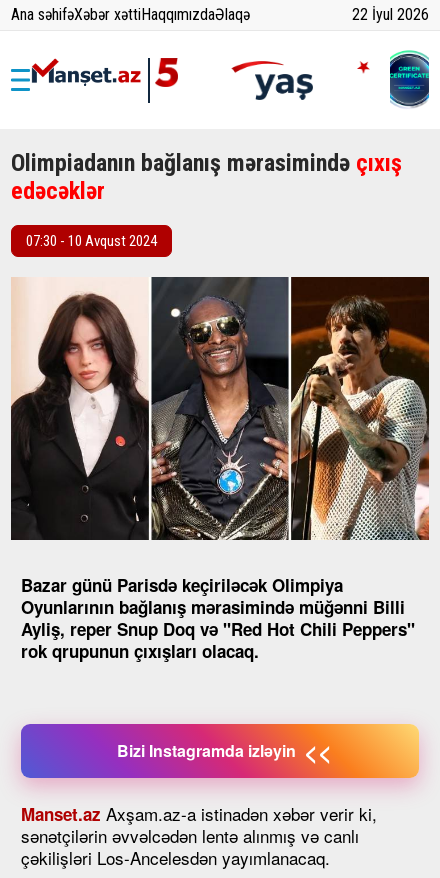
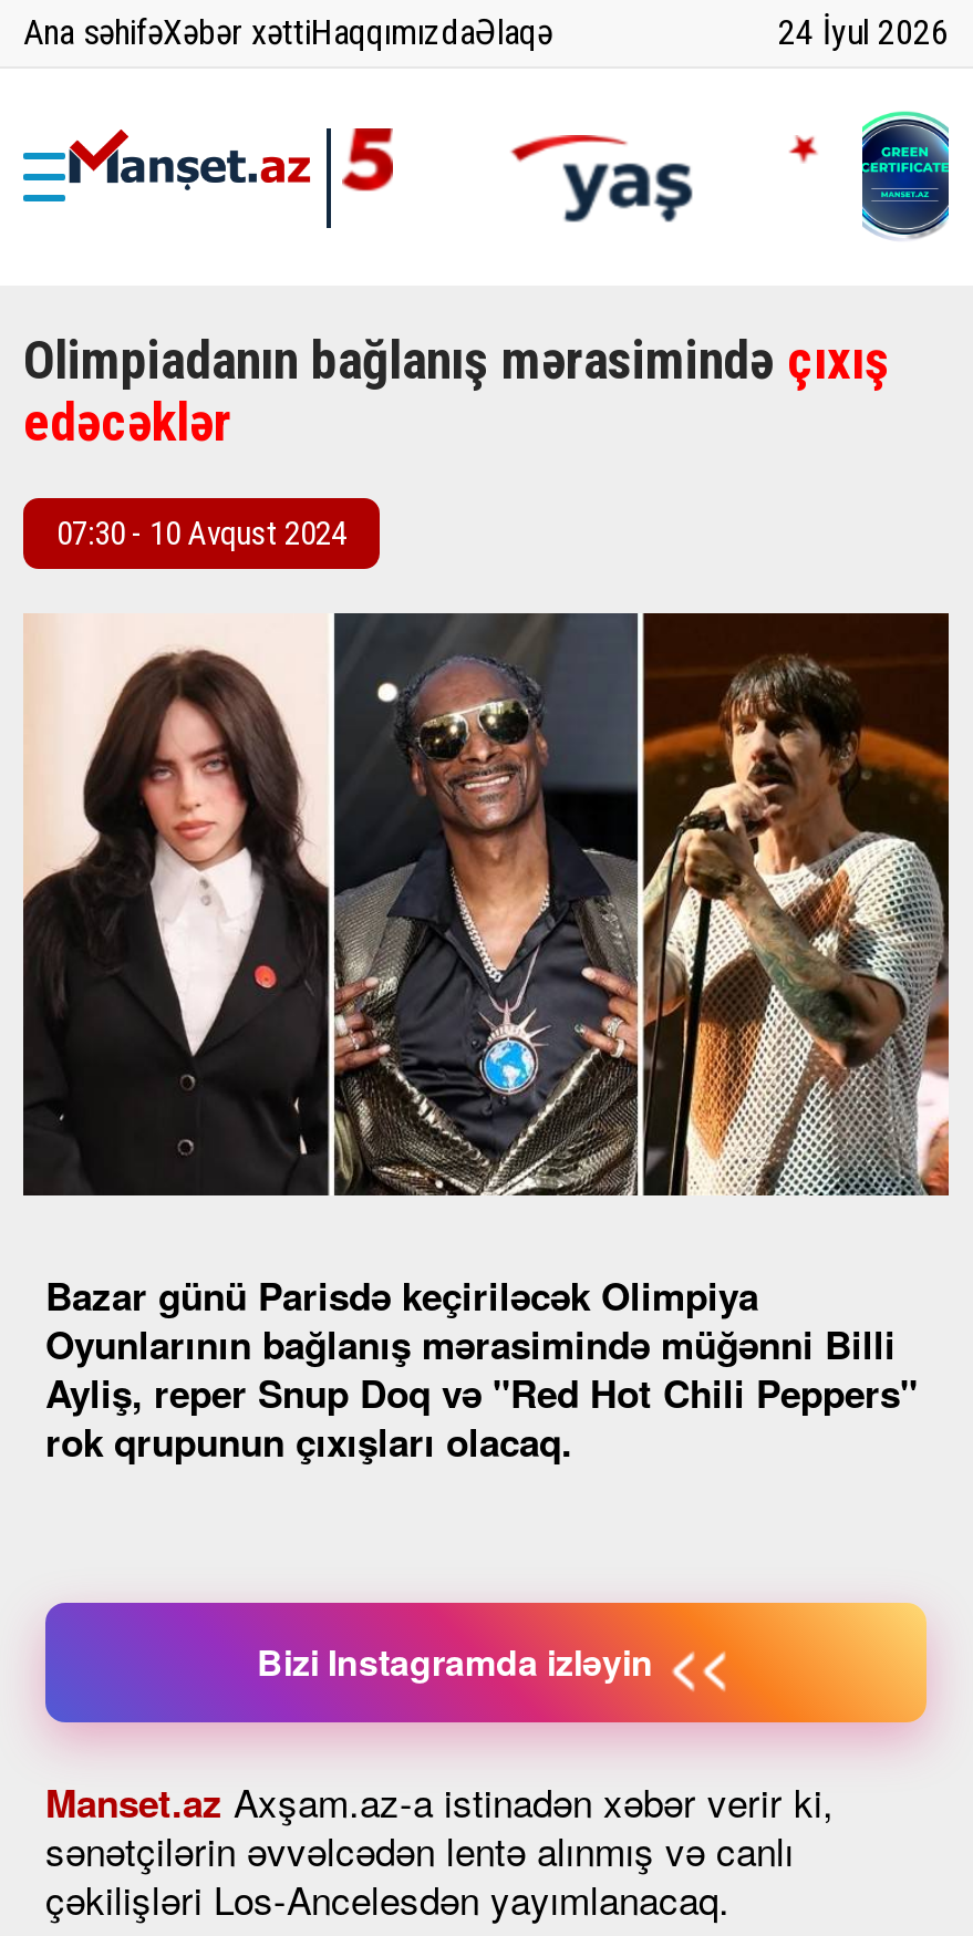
[352,5,429,24] 22 İyul 2026 -> [778,11,949,53] 24 İyul 2026

